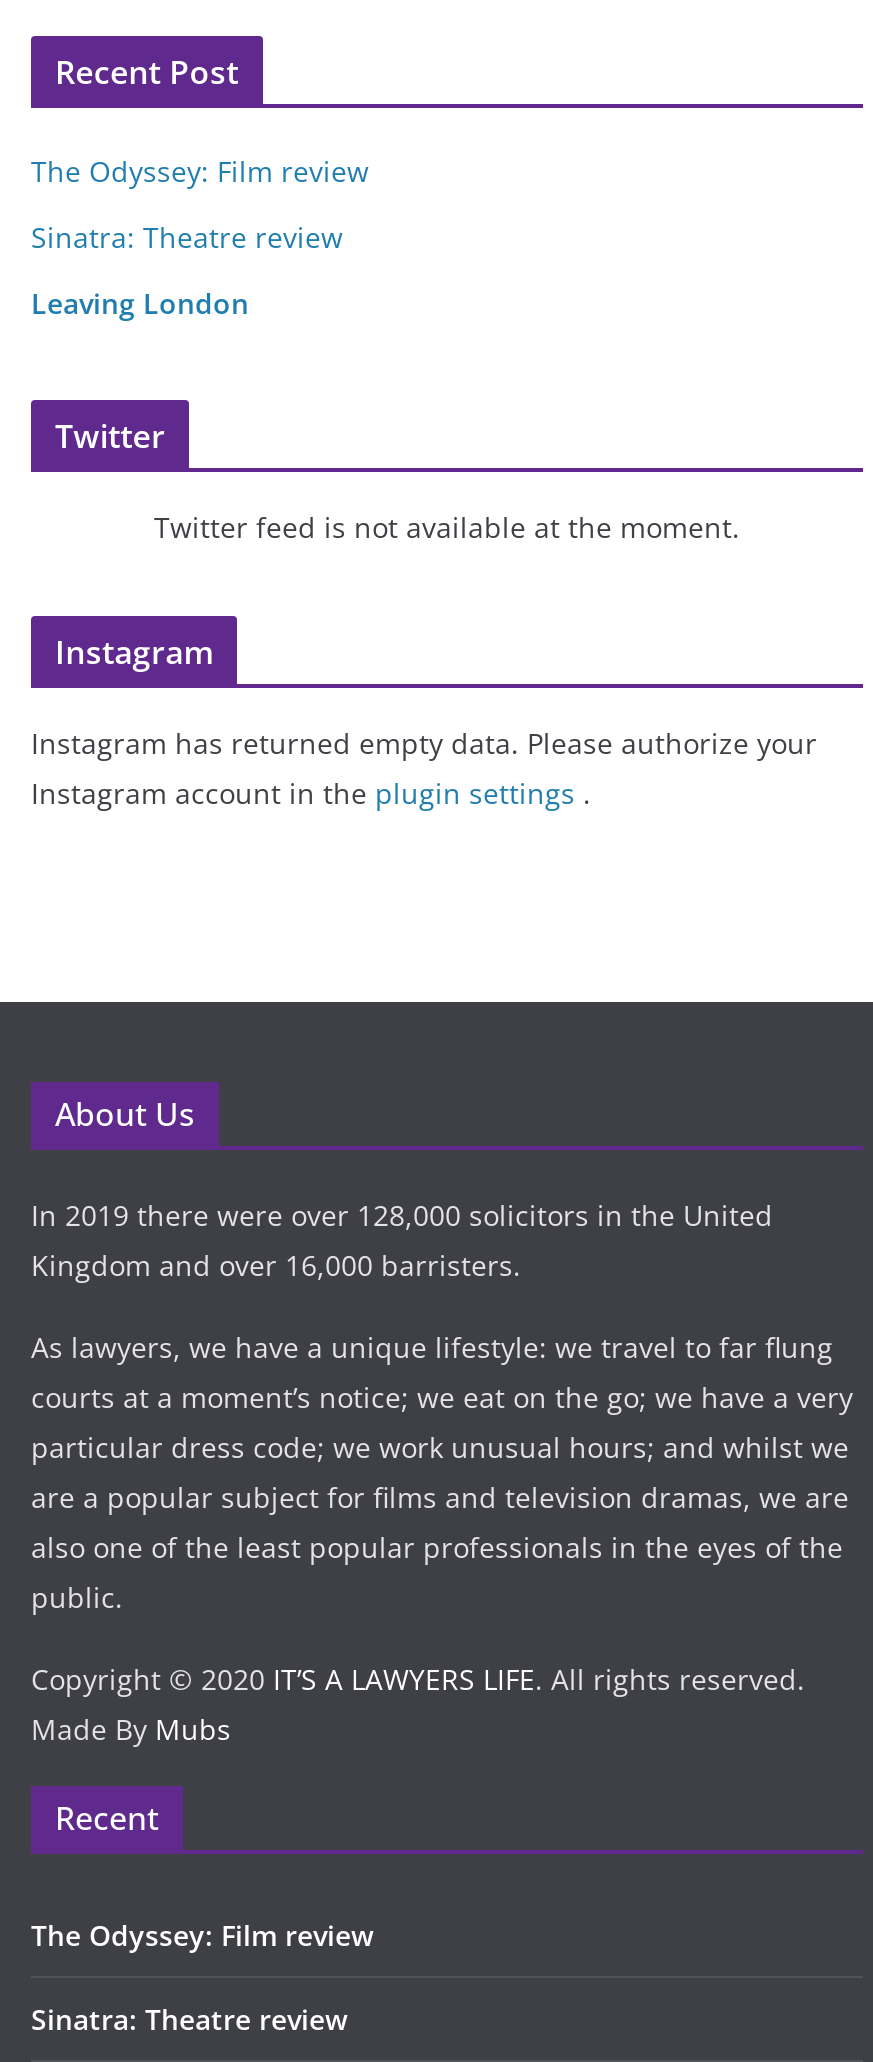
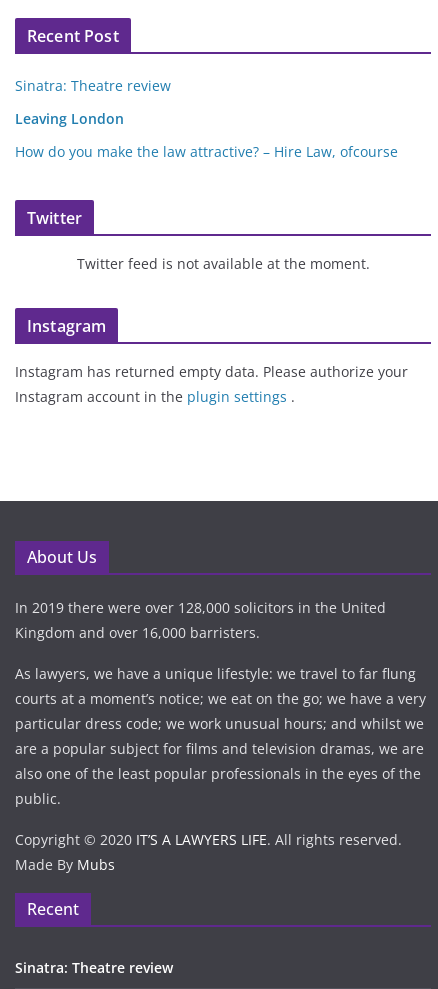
[31,152,369,190] The Odyssey: Film review -> none
none -> [15,142,398,161] How do you make the law attractive? – Hire Law, ofcourse
[31,1916,373,1954] The Odyssey: Film review -> none

